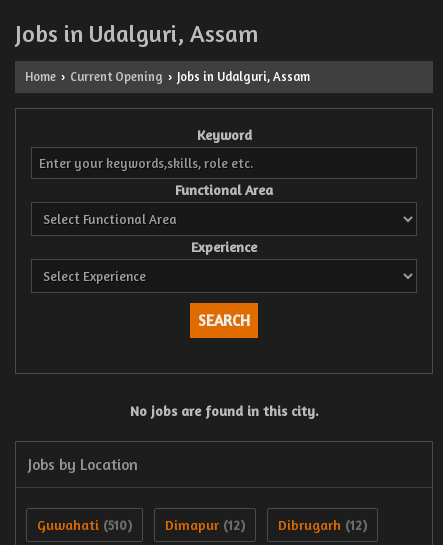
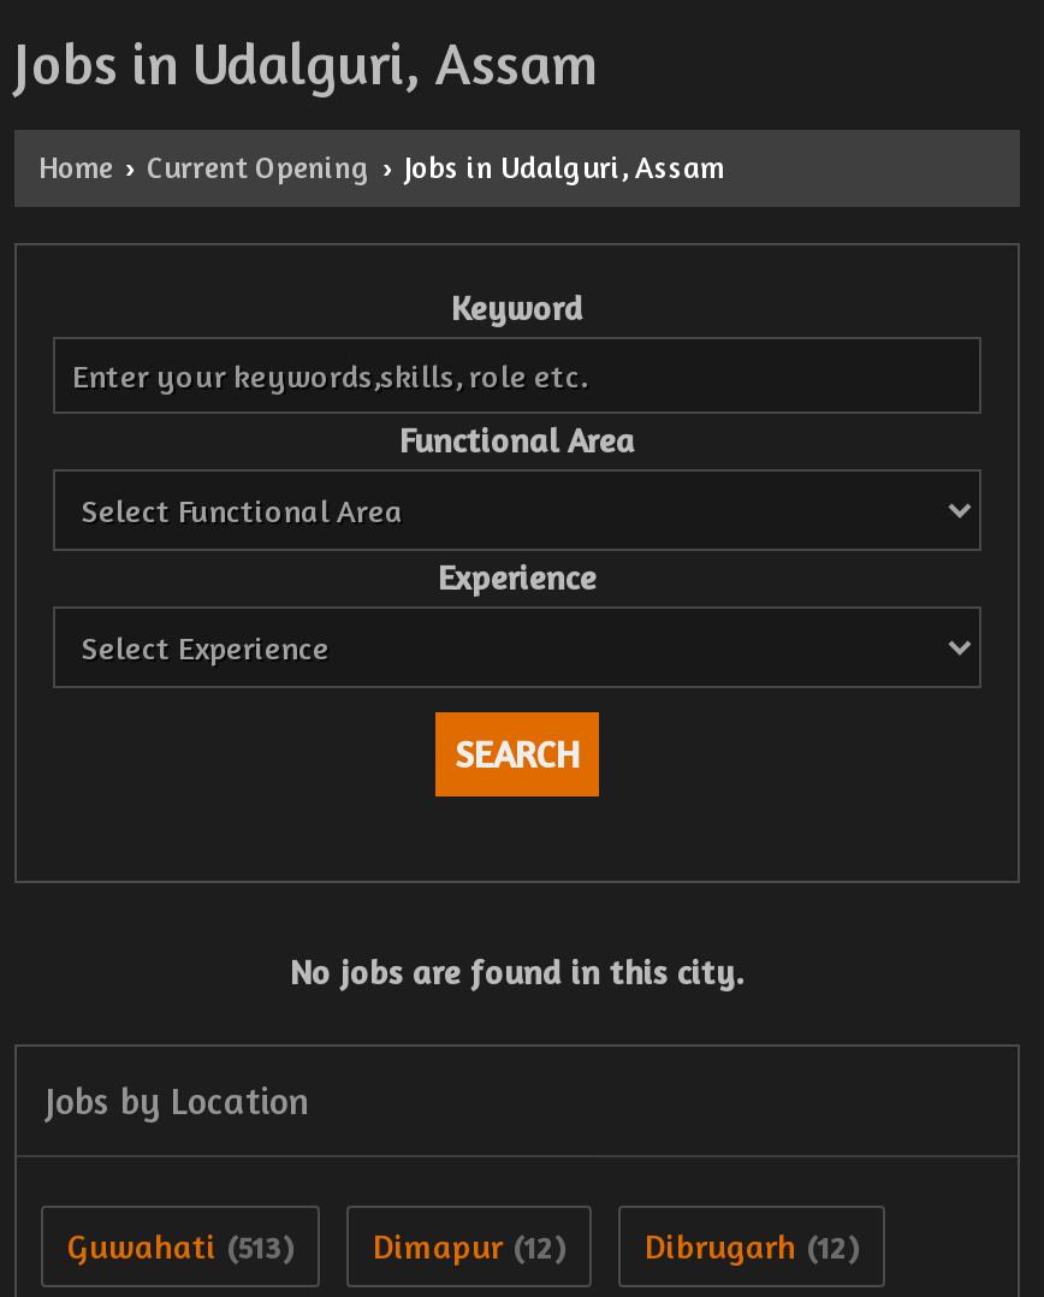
[37,516,367,533] Guwahati (510) Dimapur (12) Dibrugarh (12) -> [67,1224,859,1265] Guwahati (513) Dimapur (12) Dibrugarh (12)

